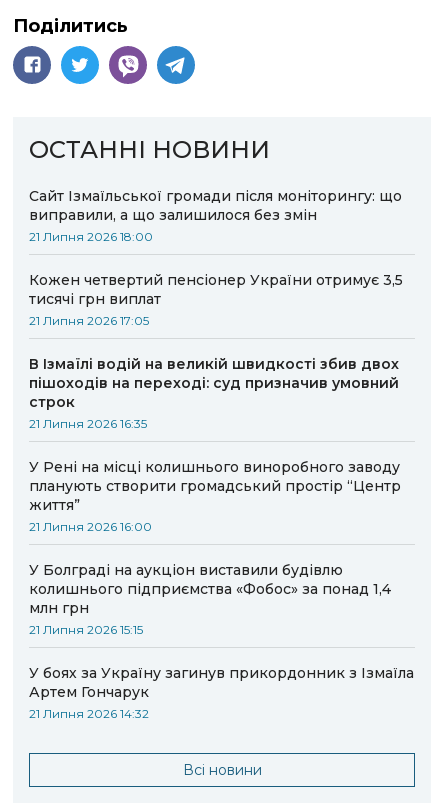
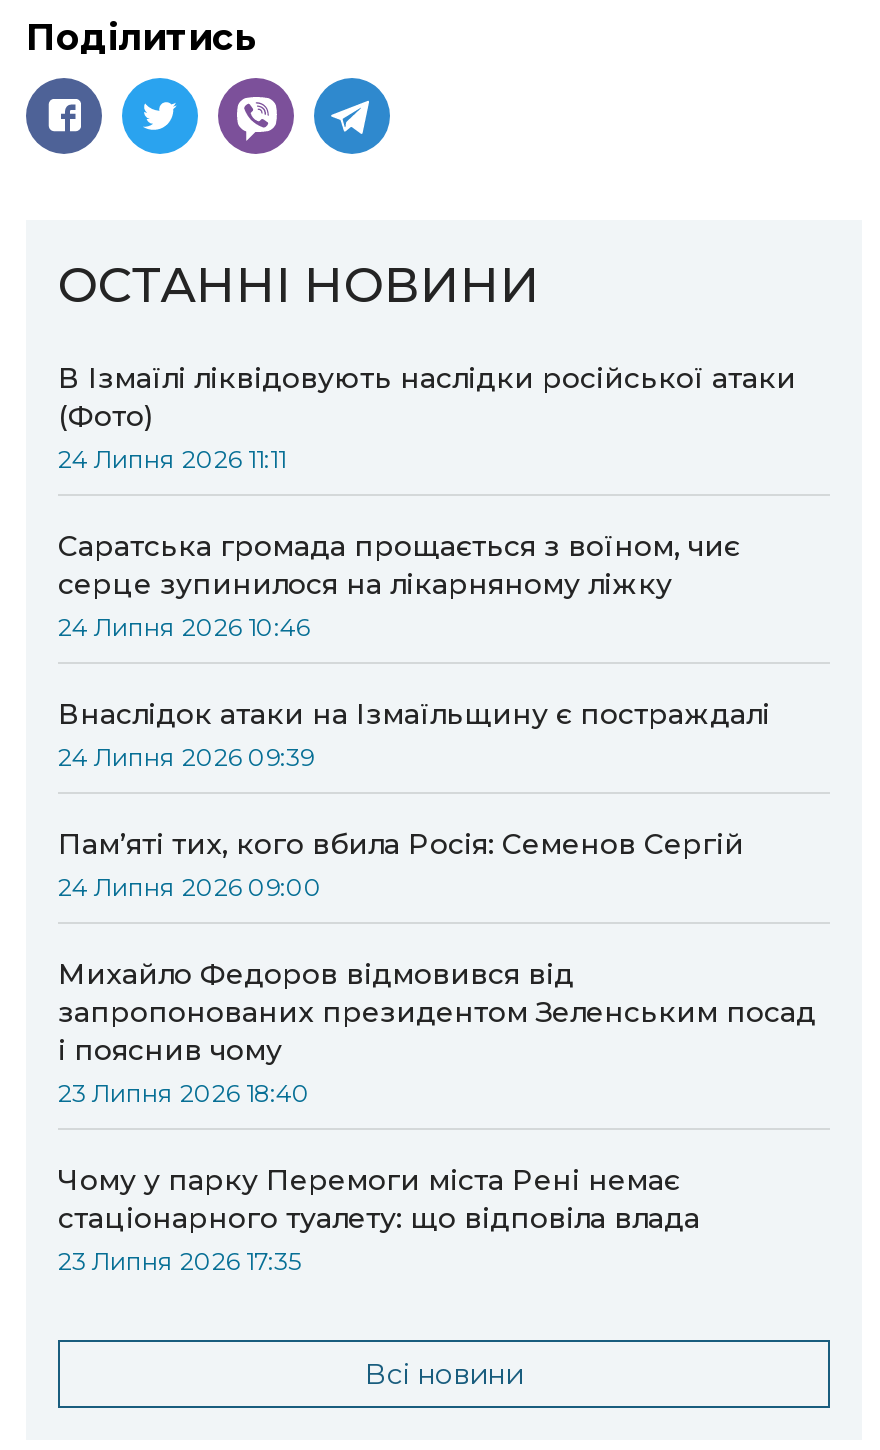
[29,187,402,244] Сайт Ізмаїльської громади після моніторингу: що | виправили, а що залишилося без змін | 21 Липня 2026 18:00 -> [58,361,796,475] В Ізмаїлі ліквідовують наслідки російської атаки | (Фото) | 24 Липня 2026 11:11
[29,271,403,328] Кожен четвертий пенсіонер України отримує 3,5 | тисячі грн виплат | 21 Липня 2026 17:05 -> [58,529,740,643] Саратська громада прощається з воїном, чиє | серце зупинилося на лікарняному ліжку | 24 Липня 2026 10:46
[29,355,399,431] В Ізмаїлі водій на великій швидкості збив двох | пішоходів на переході: суд призначив умовний | строк | 21 Липня 2026 16:35 -> [58,697,770,773] Внаслідок атаки на Ізмаїльщину є постраждалі | 24 Липня 2026 09:39
[29,458,401,534] У Рені на місці колишнього виноробного заводу | планують створити громадський простір “Центр | життя” | 21 Липня 2026 16:00 -> [58,827,744,903] Памʼяті тих, кого вбила Росія: Семенов Сергій | 24 Липня 2026 09:00
[29,561,391,637] У Болграді на аукціон виставили будівлю | колишнього підприємства «Фобос» за понад 1,4 | млн грн | 21 Липня 2026 15:15 -> [58,957,816,1109] Михайло Федоров відмовився від | запропонованих президентом Зеленським посад | і пояснив чому | 23 Липня 2026 18:40
[29,664,414,721] У боях за Україну загинув прикордонник з Ізмаїла | Артем Гончарук | 21 Липня 2026 14:32 -> [58,1163,700,1277] Чому у парку Перемоги міста Рені немає | стаціонарного туалету: що відповіла влада | 23 Липня 2026 17:35

